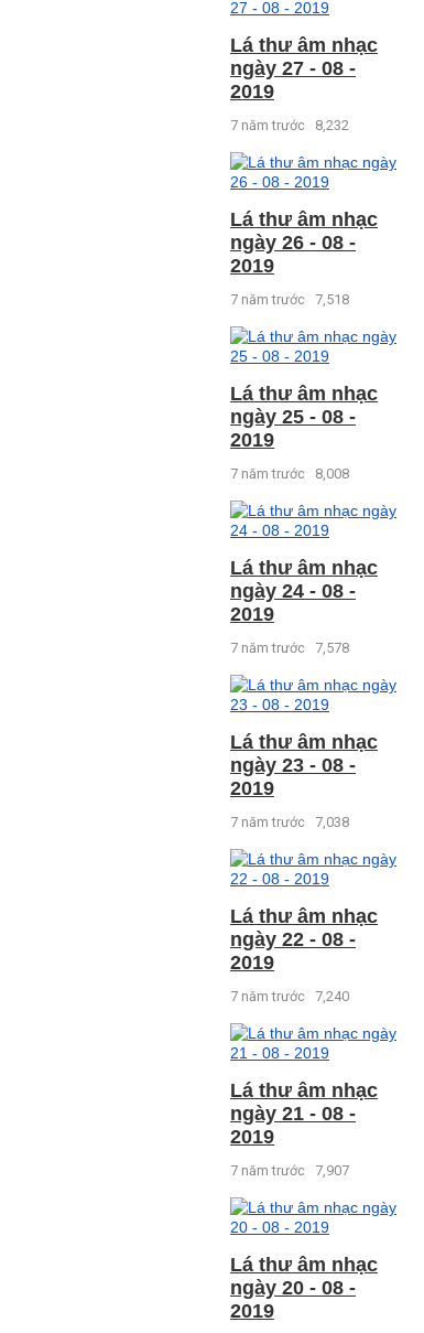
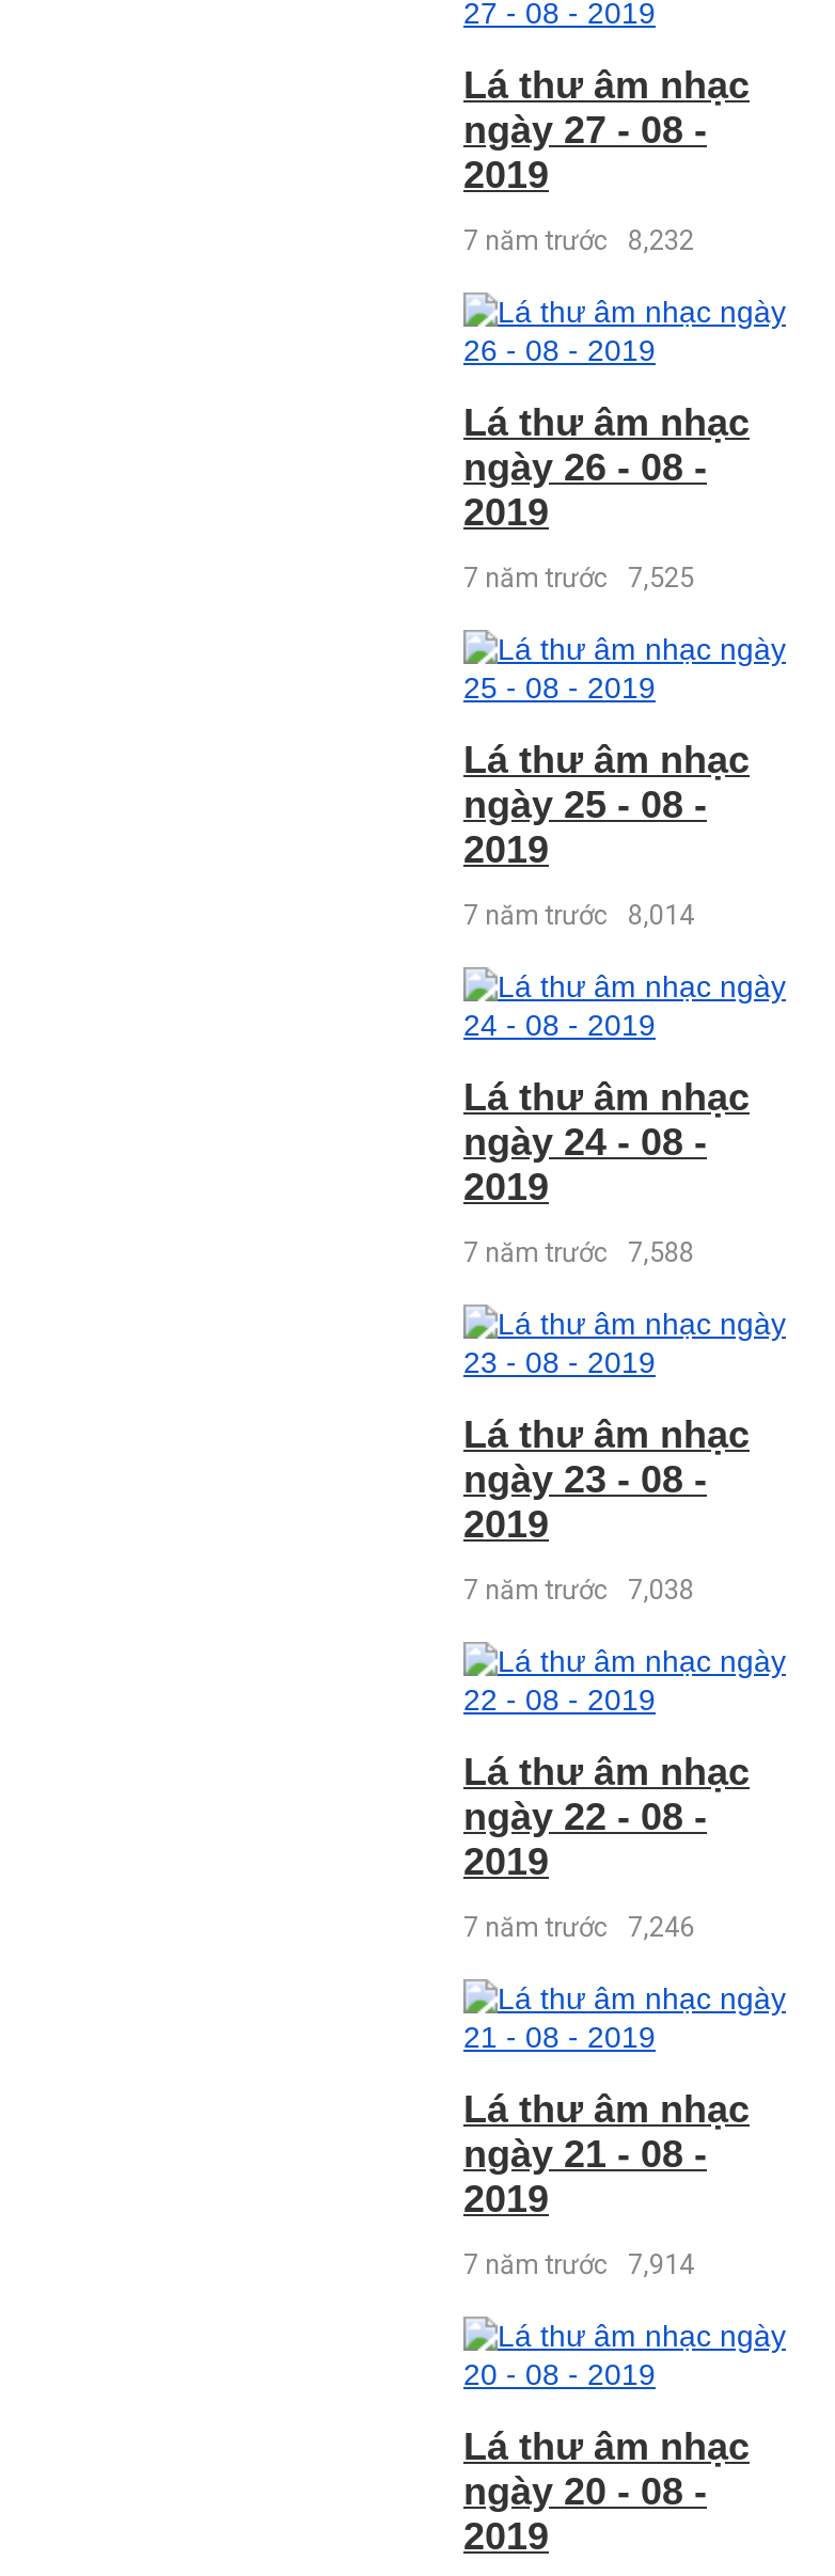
[230,291,349,307] 7 năm trước 7,518 -> [463,561,694,593] 7 năm trước 7,525
[230,465,349,482] 7 năm trước 8,008 -> [463,898,694,930] 7 năm trước 8,014
[230,639,349,656] 7 năm trước 7,578 -> [463,1236,694,1268] 7 năm trước 7,588
[230,988,349,1004] 7 năm trước 7,240 -> [463,1910,694,1943] 7 năm trước 7,246
[230,1162,349,1178] 7 năm trước 7,907 -> [463,2248,694,2280] 7 năm trước 7,914

